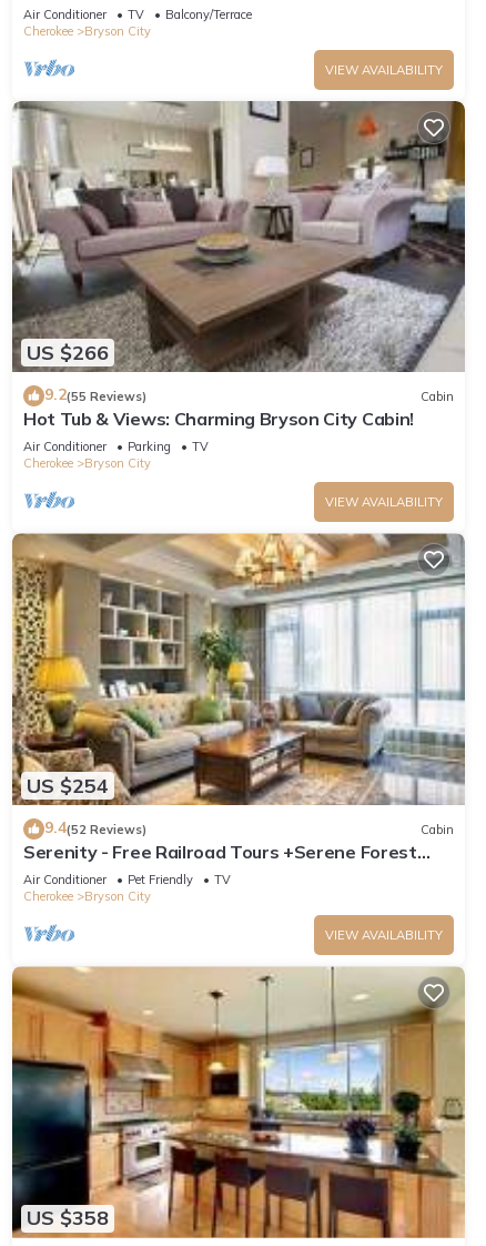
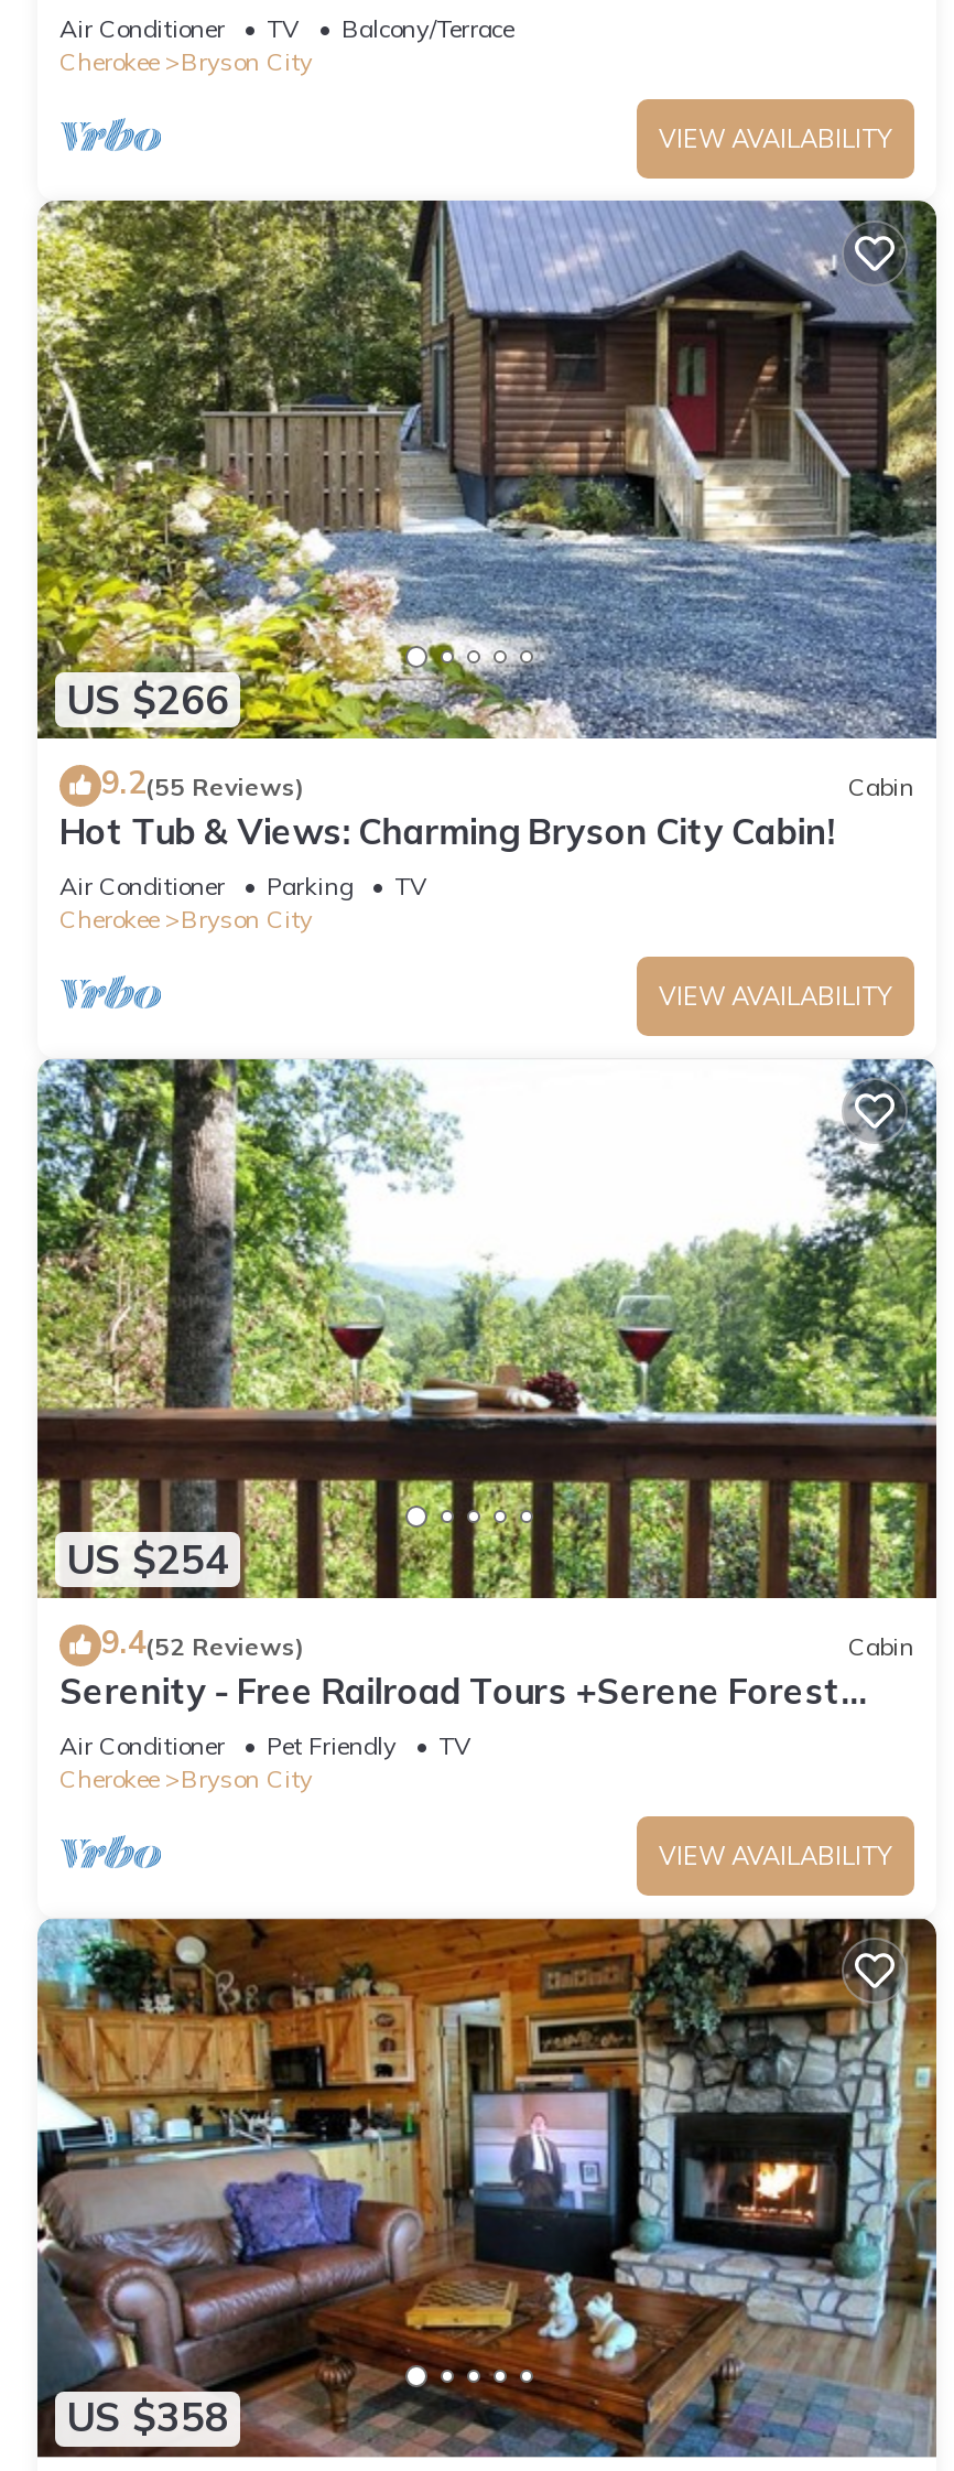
[11,100,466,373] [image] -> [35,201,939,741] [image]
[11,532,465,806] [image] -> [35,1058,939,1600] [image]
[11,966,465,1238] [image] -> [35,1918,939,2460] [image]

